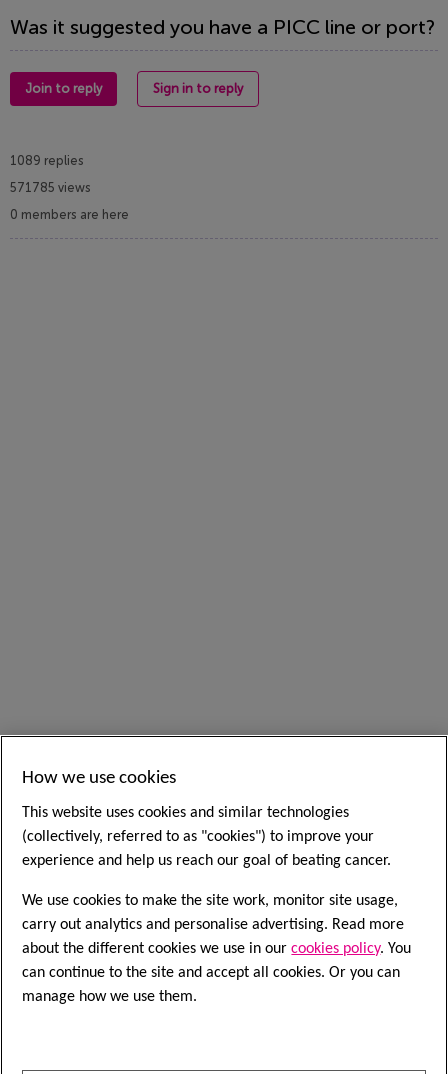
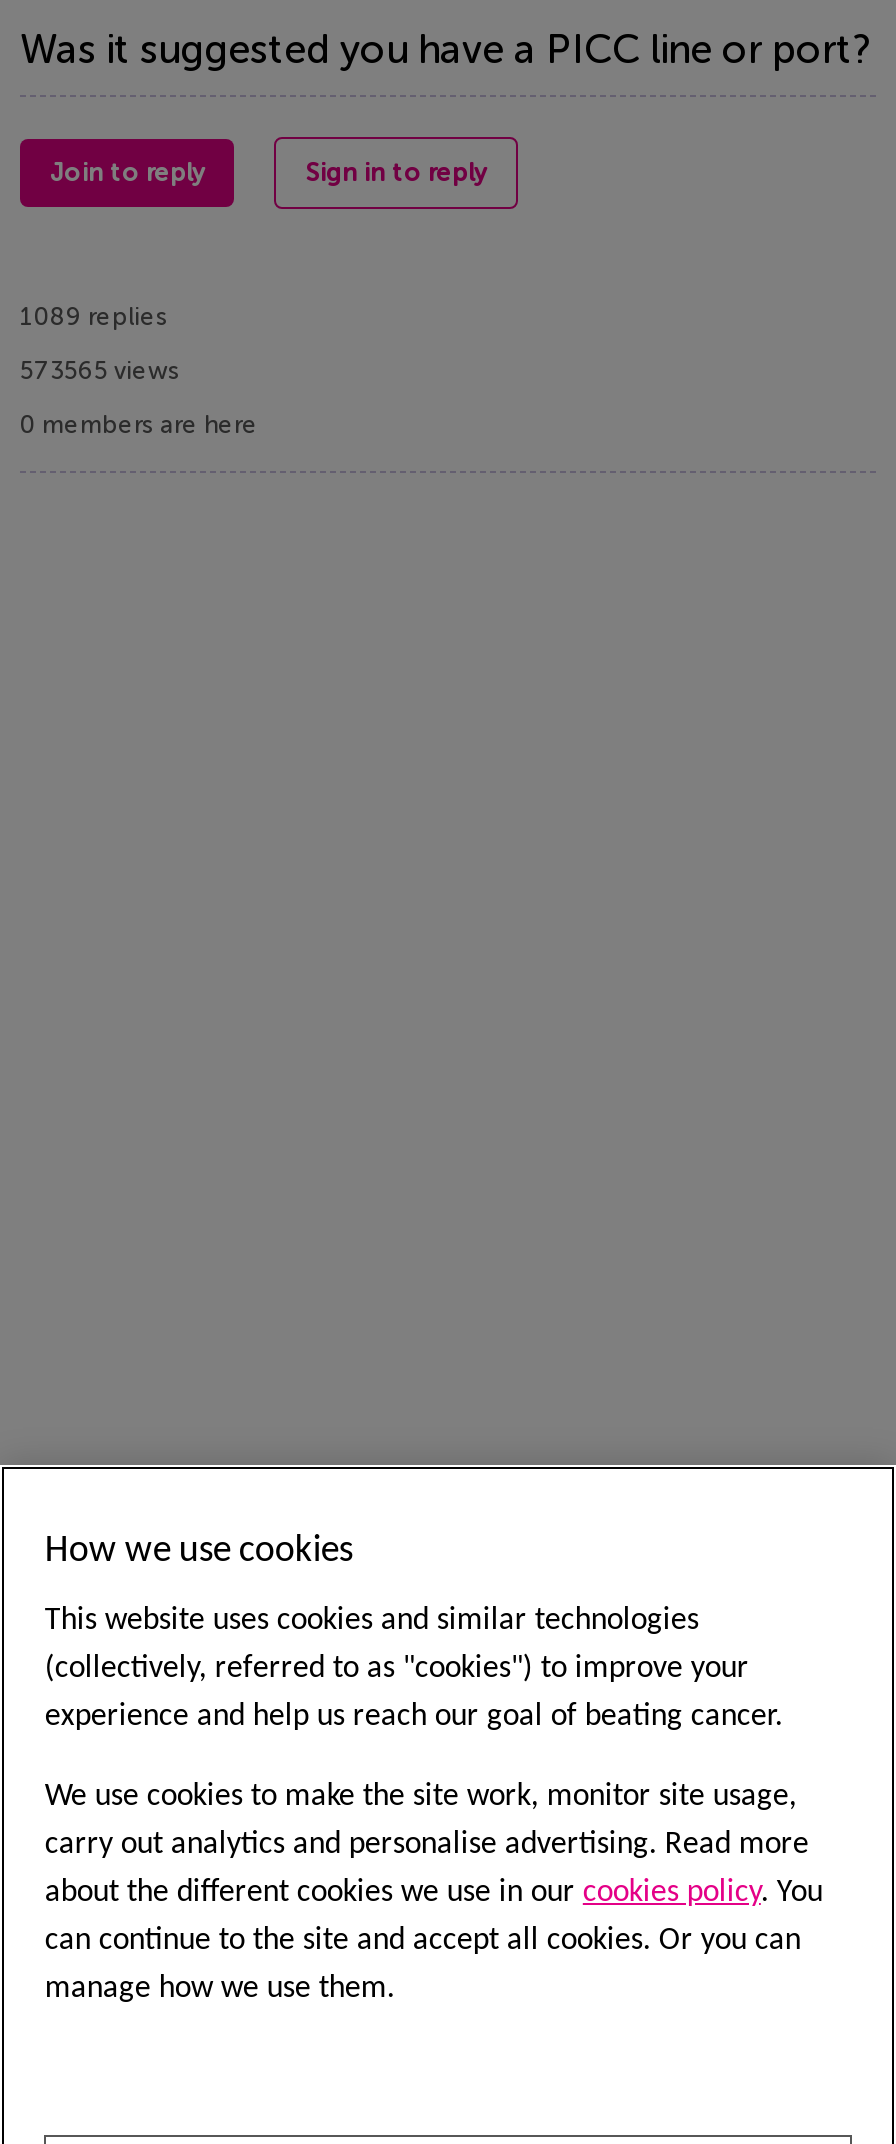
[10,180,91,195] 571785 views -> [20,355,180,385] 573565 views

